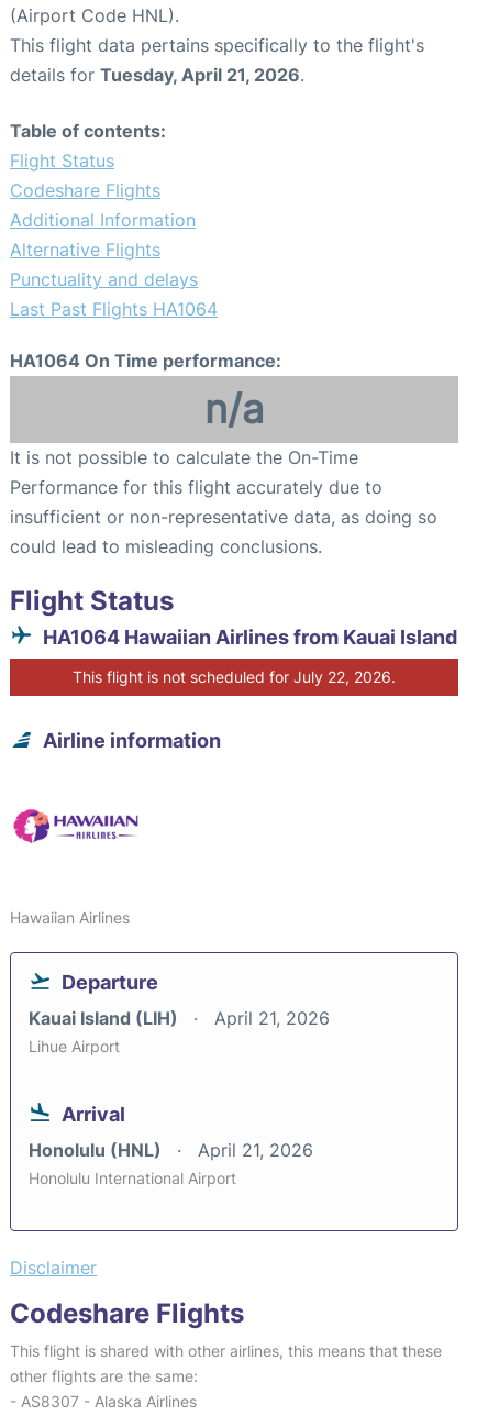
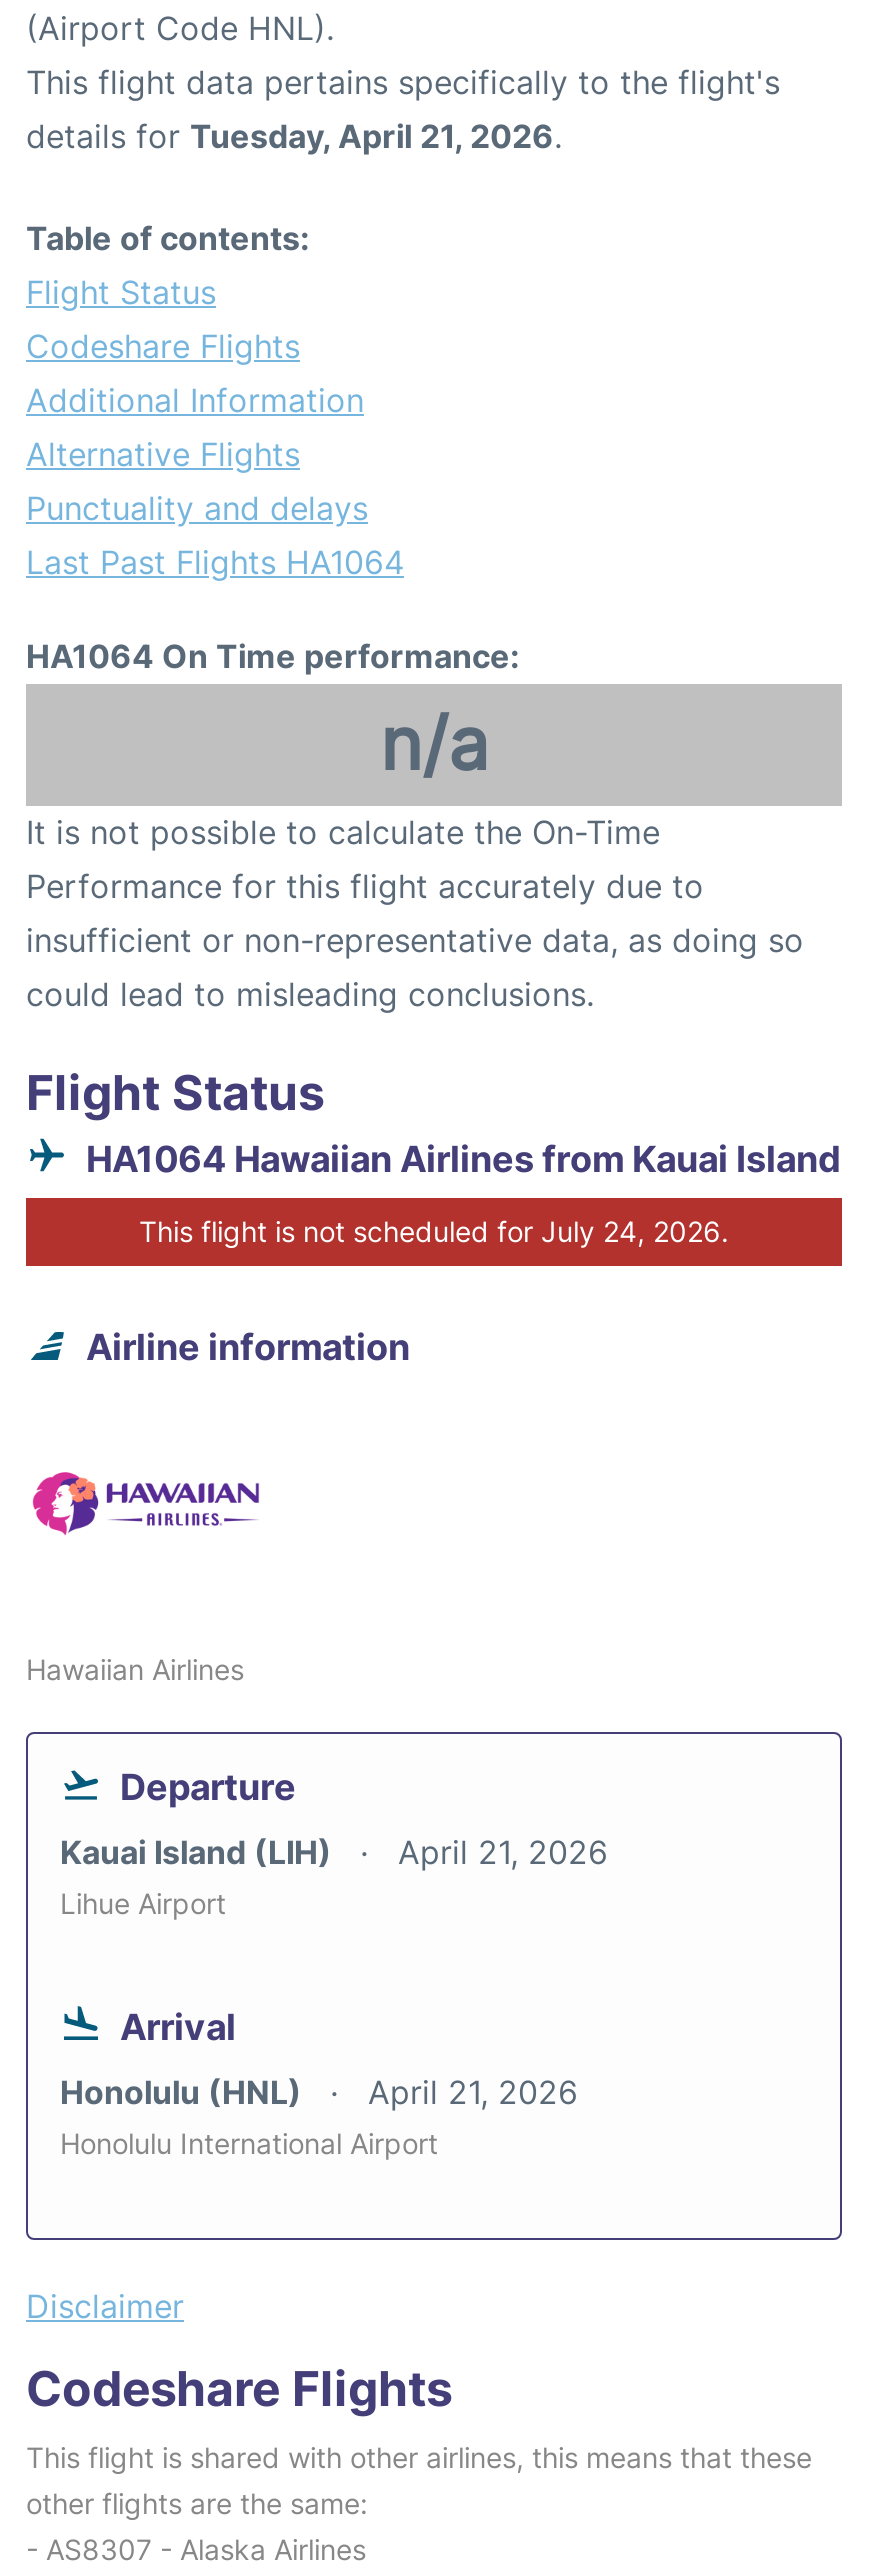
[73,667,396,686] This flight is not scheduled for July 22, 2026. -> [139,1214,729,1248] This flight is not scheduled for July 24, 2026.

